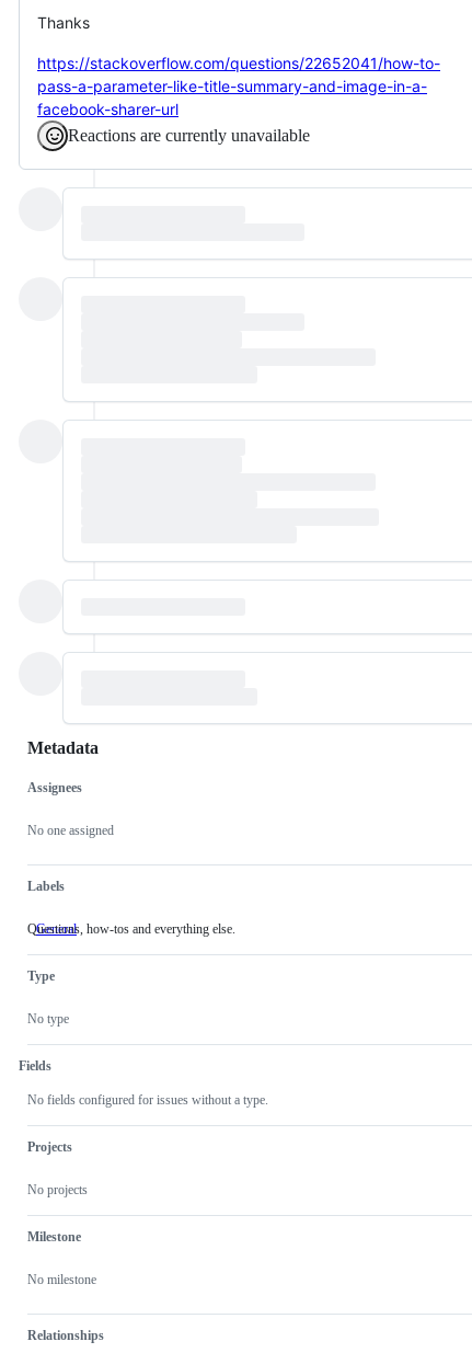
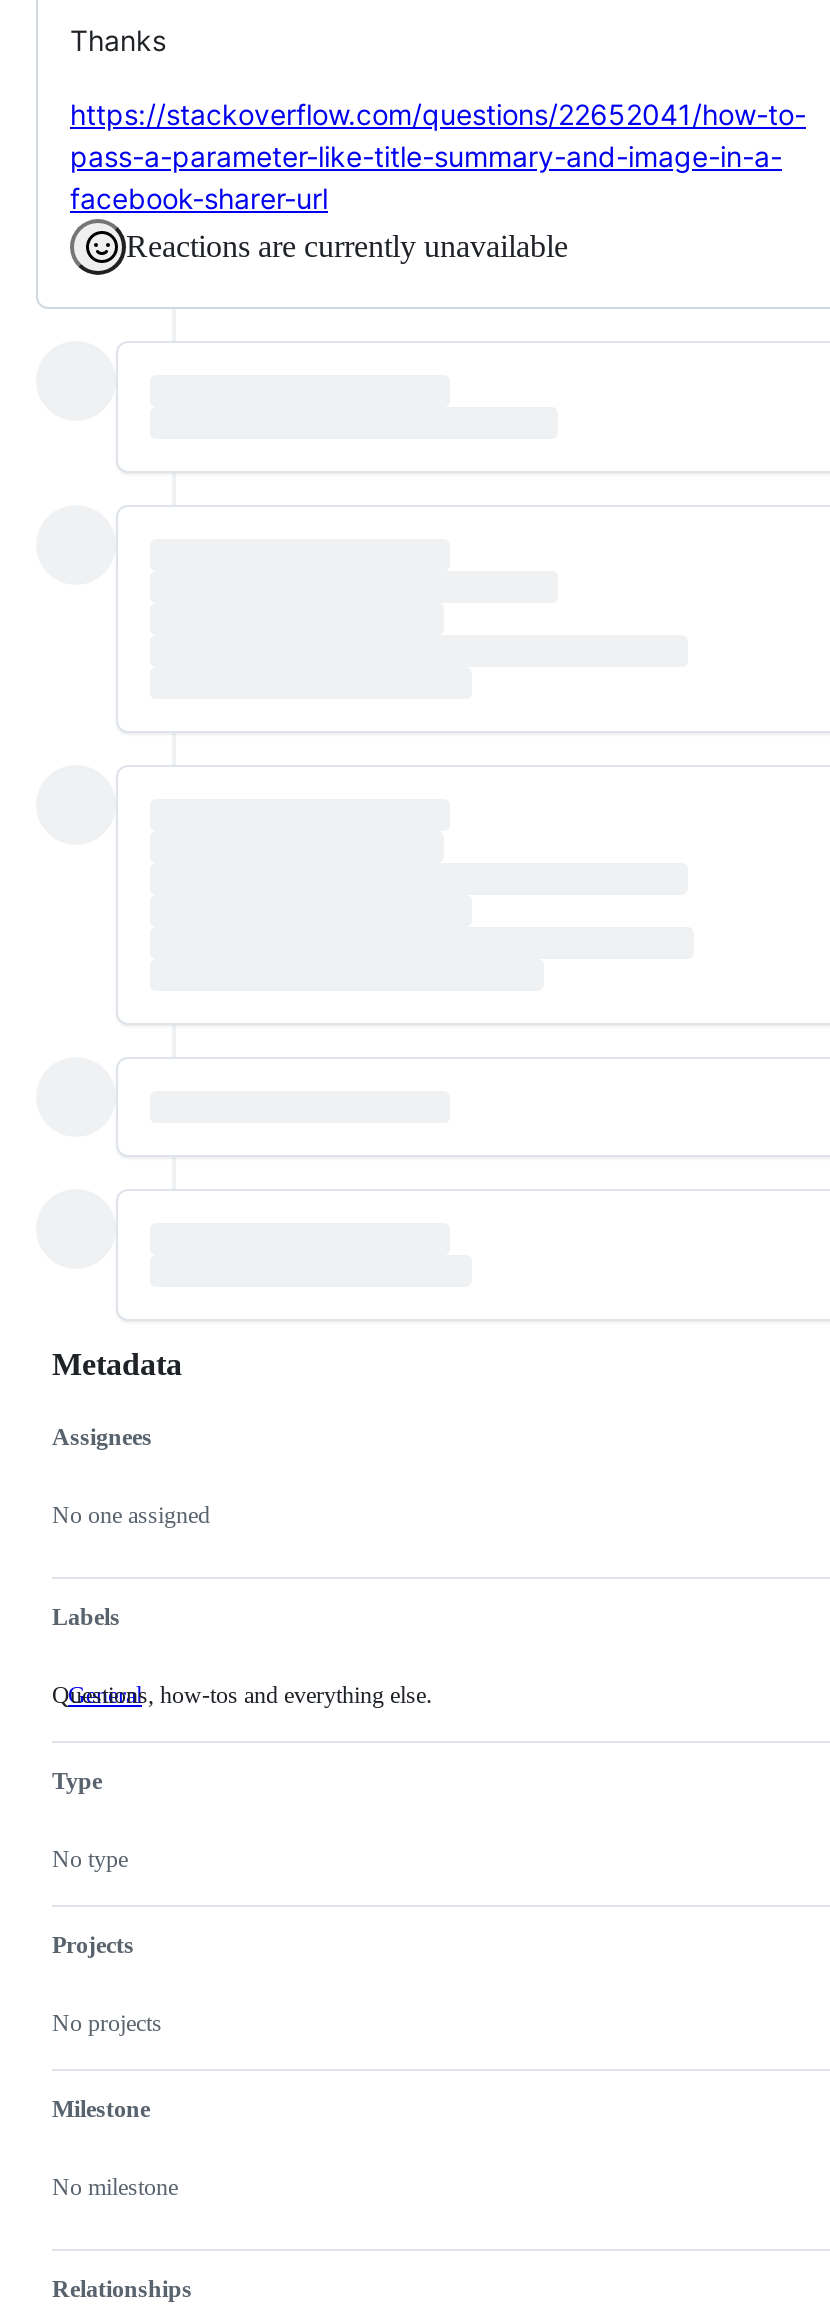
[19,1058,268,1108] Fields | No fields configured for issues without a type. -> none

